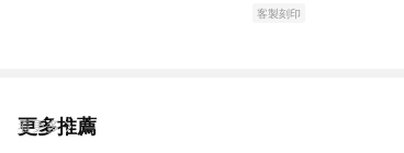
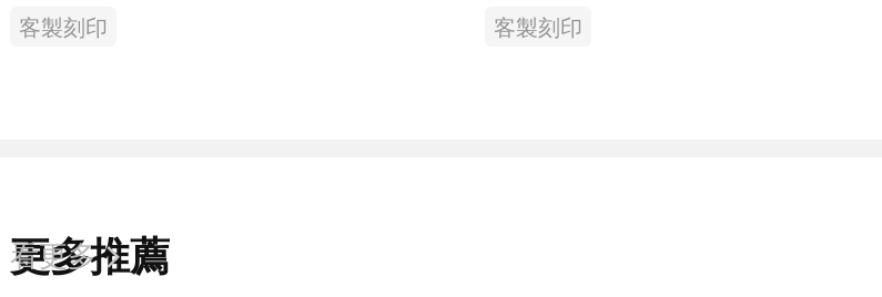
none -> [19,12,108,39] 客製刻印

